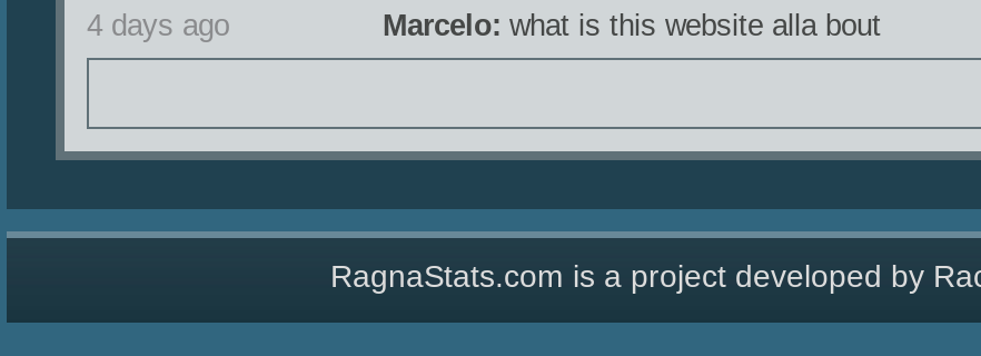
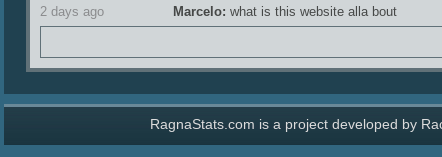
[87,9,229,42] 4 days ago -> [40,4,104,19] 2 days ago

